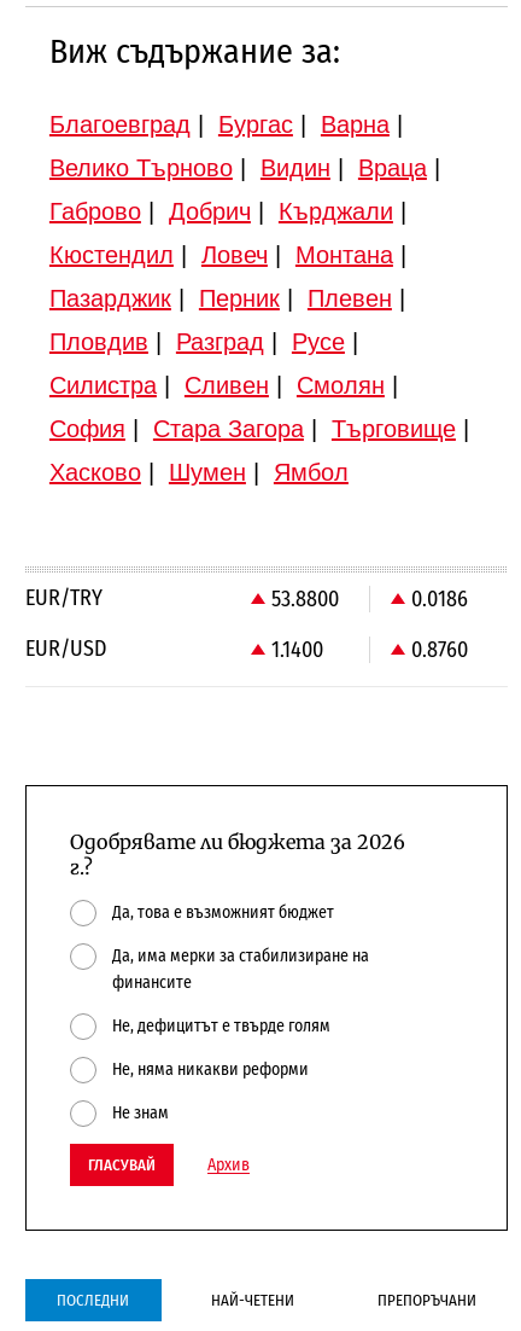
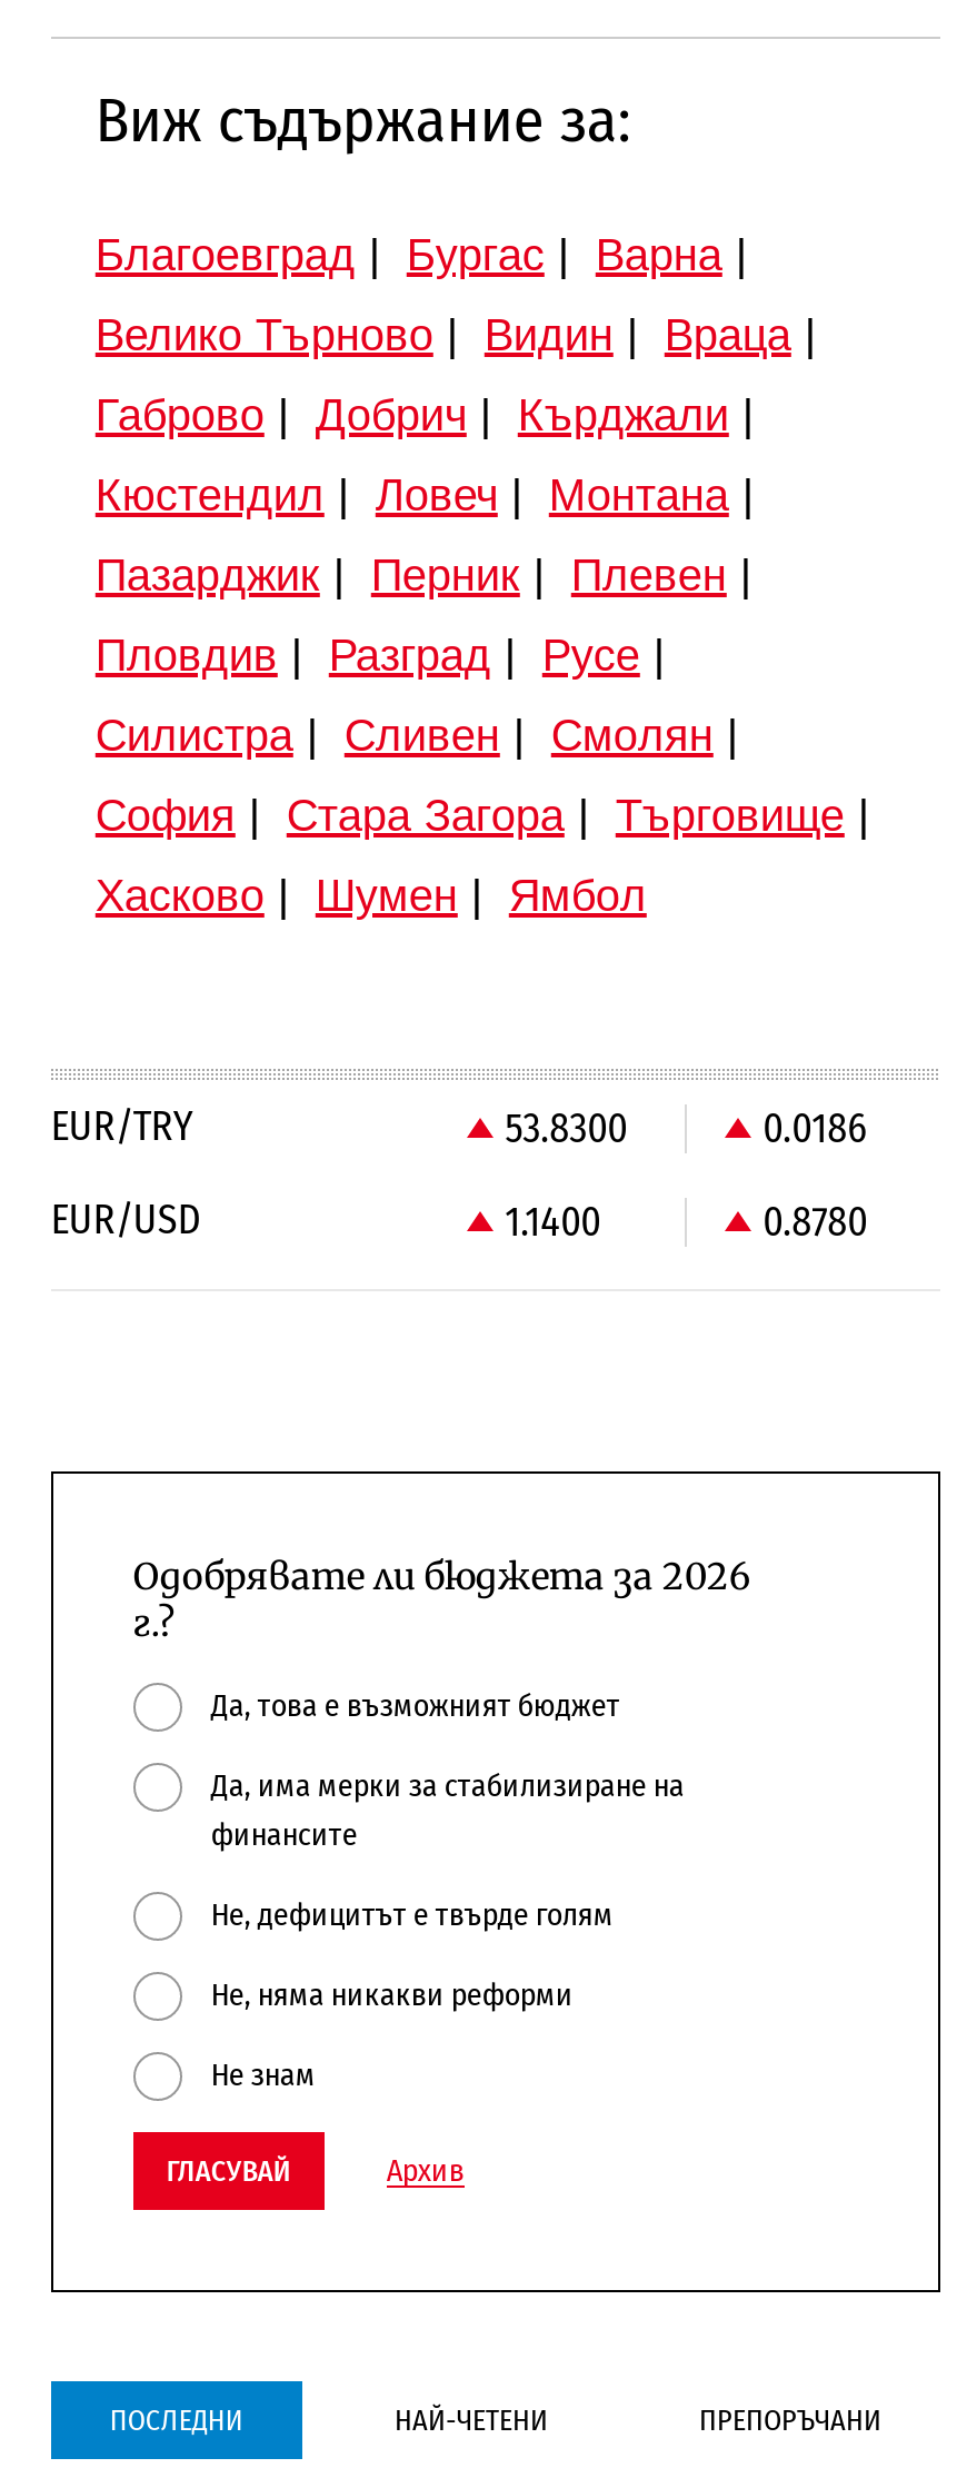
[271,586,339,612] 53.8800 -> [505,1104,627,1153] 53.8300
[411,636,468,663] 0.8760 -> [763,1198,867,1247] 0.8780

